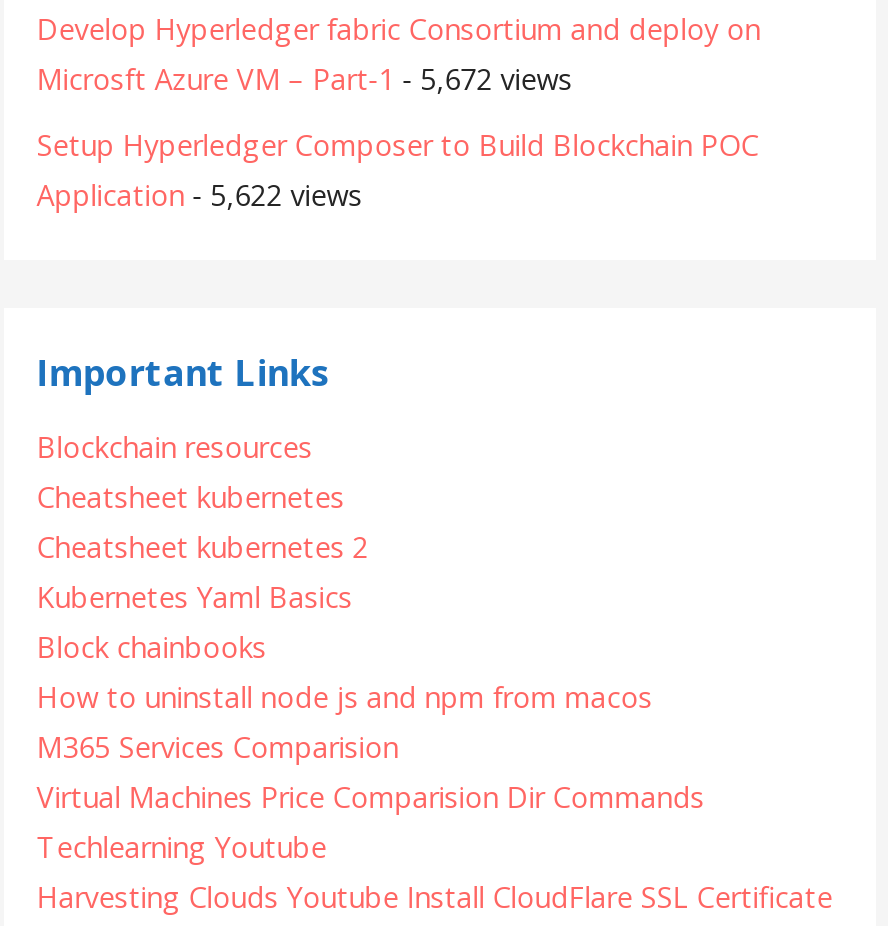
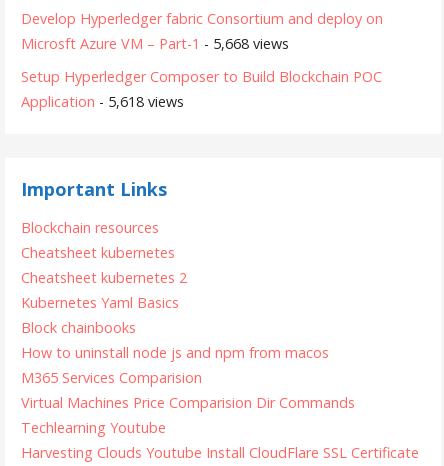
[36,61,572,99] Microsft Azure VM – Part-1 - 5,672 views -> [21,33,289,52] Microsft Azure VM – Part-1 - 5,668 views
[36,177,362,215] Application - 5,622 views -> [21,91,184,110] Application - 5,618 views

